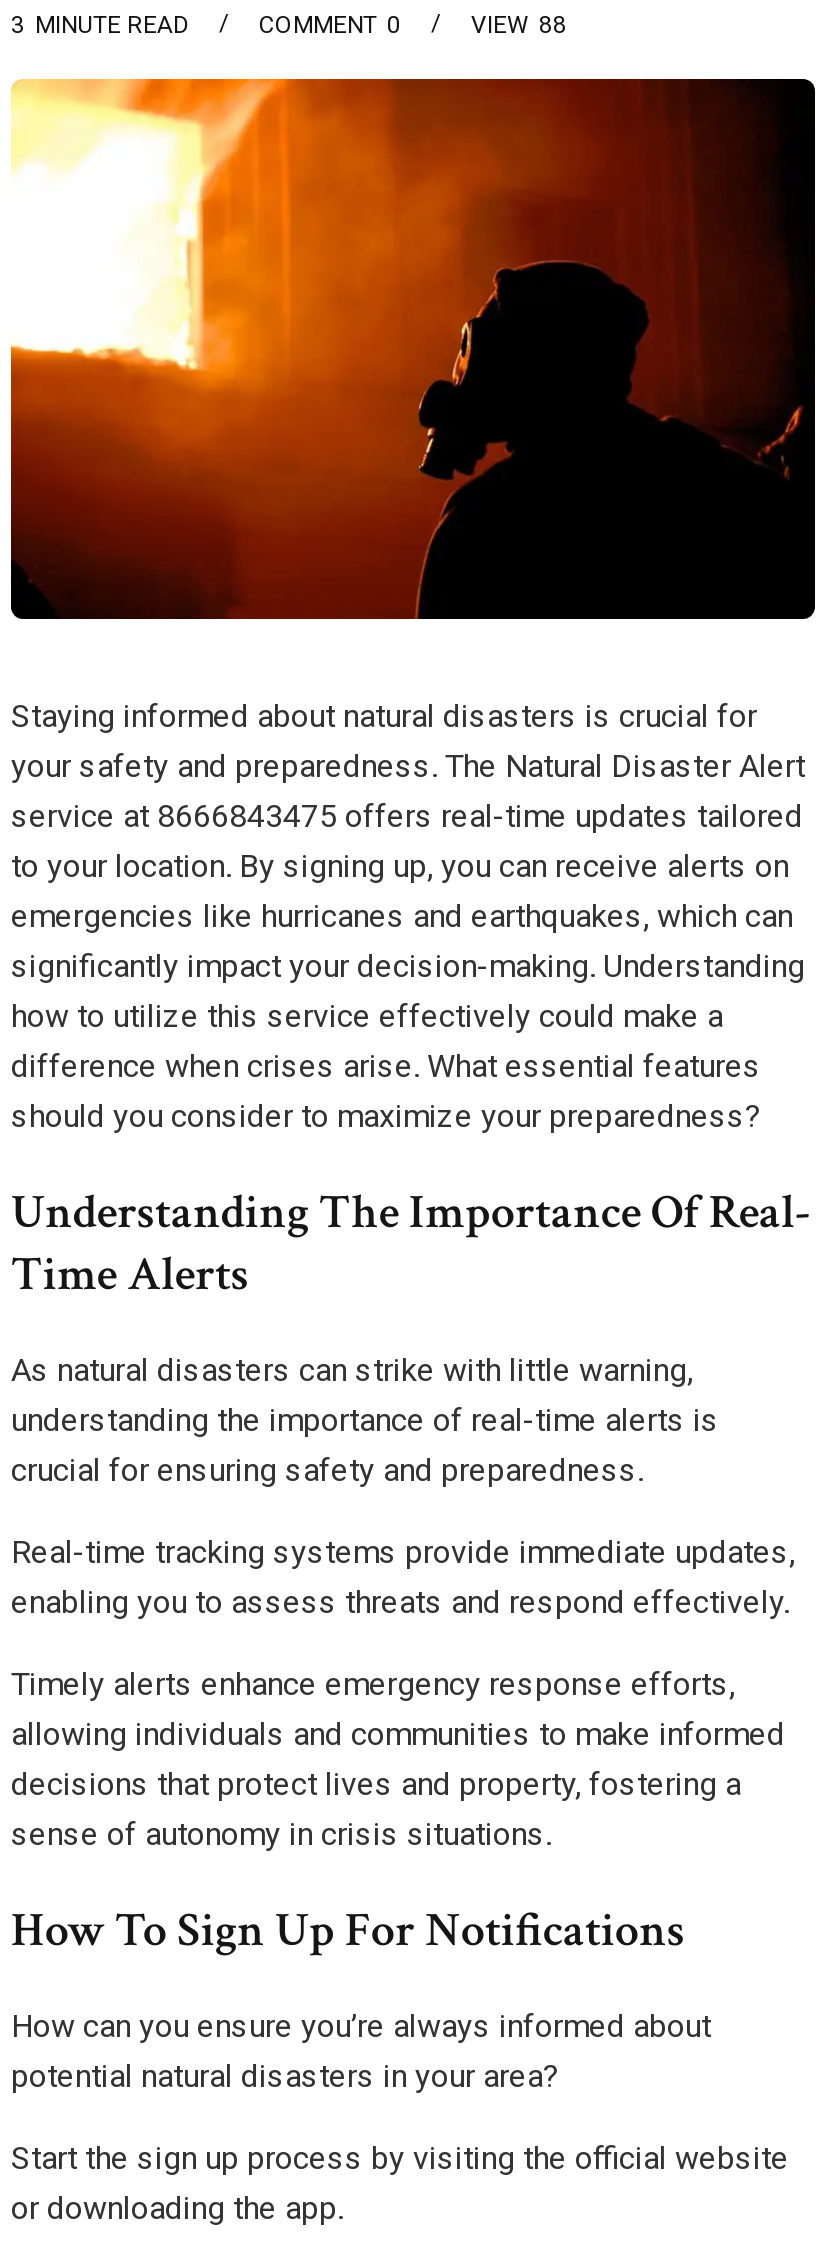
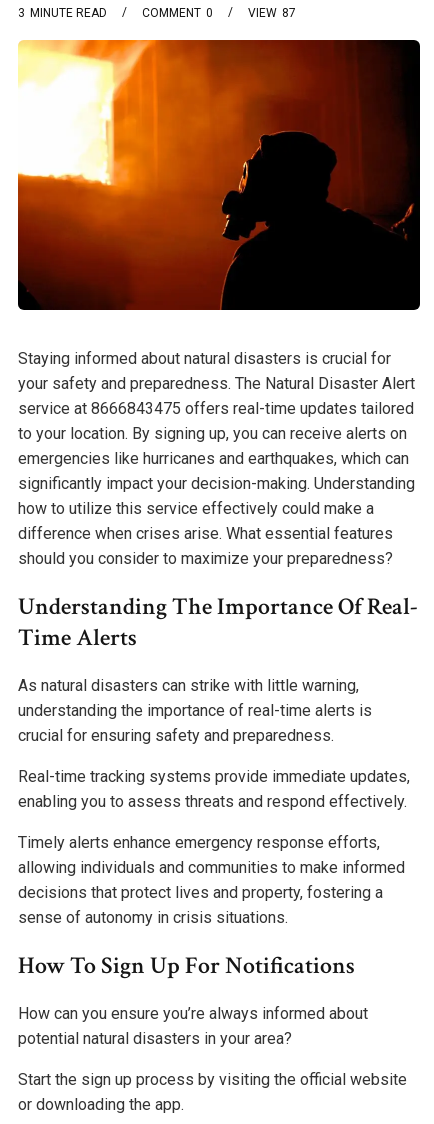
[471,10,567,38] VIEW 88 -> [248,5,296,19] VIEW 87

